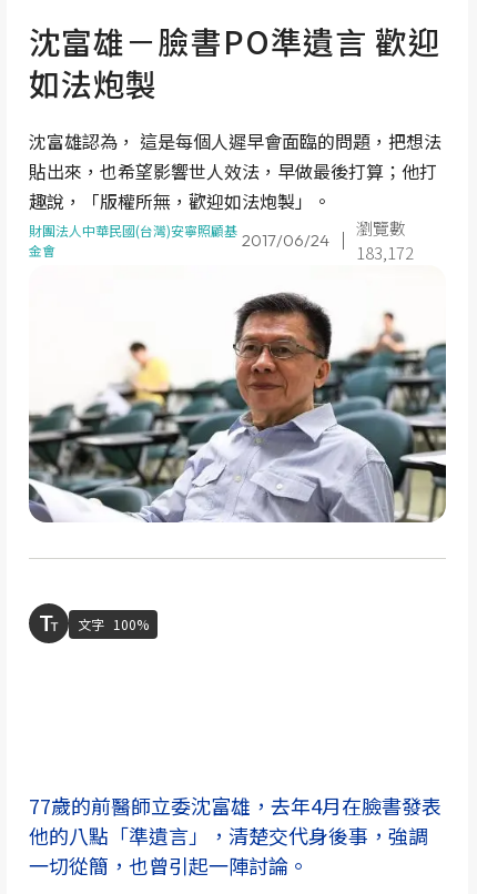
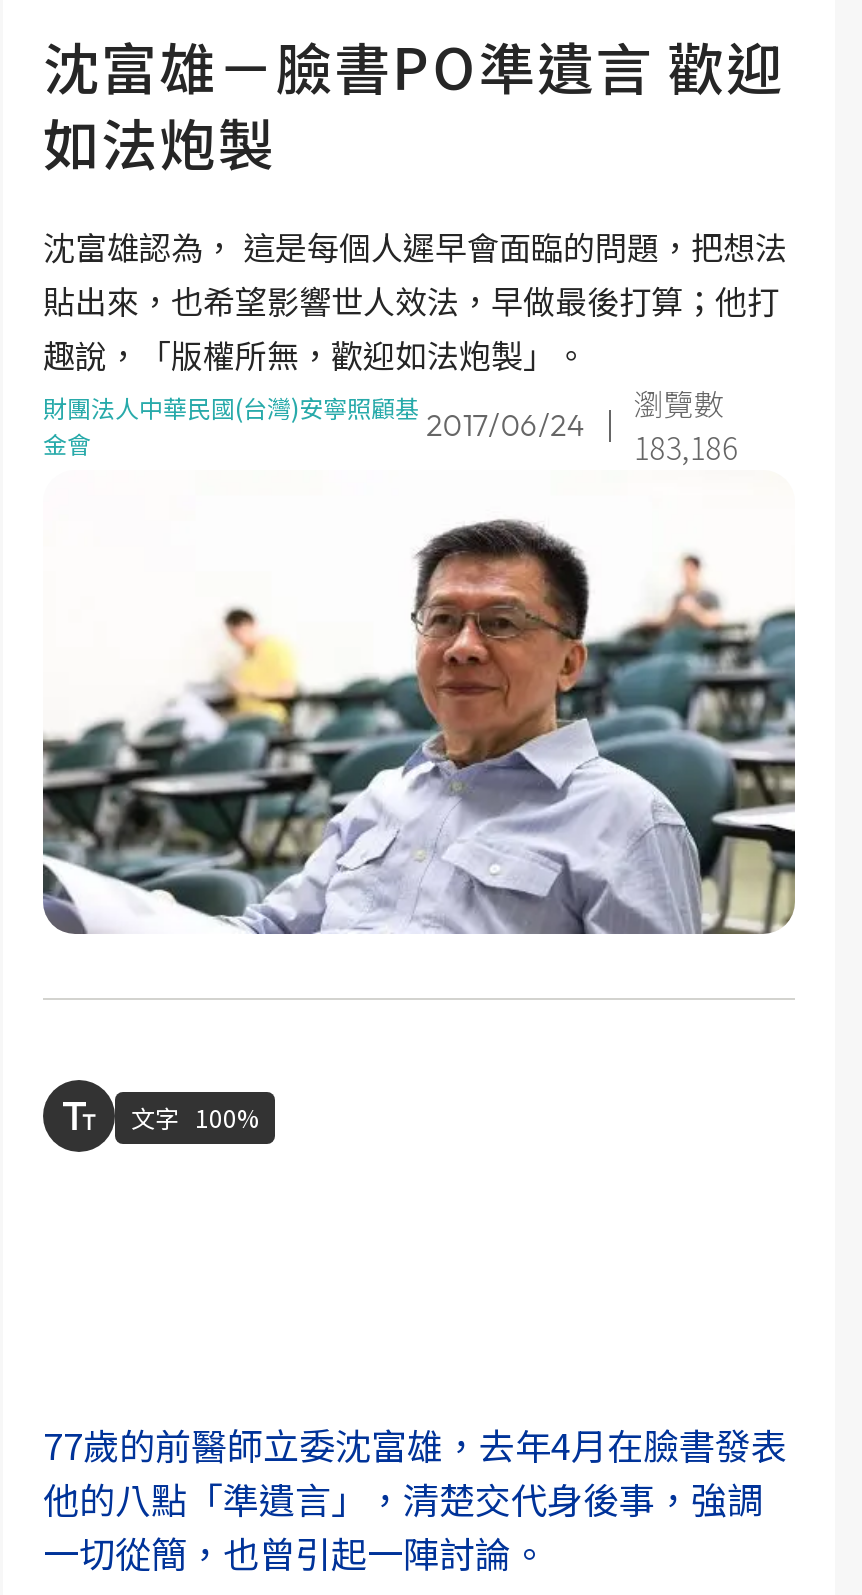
[357,241,414,264] 183,172 -> [634,426,738,468] 183,186

